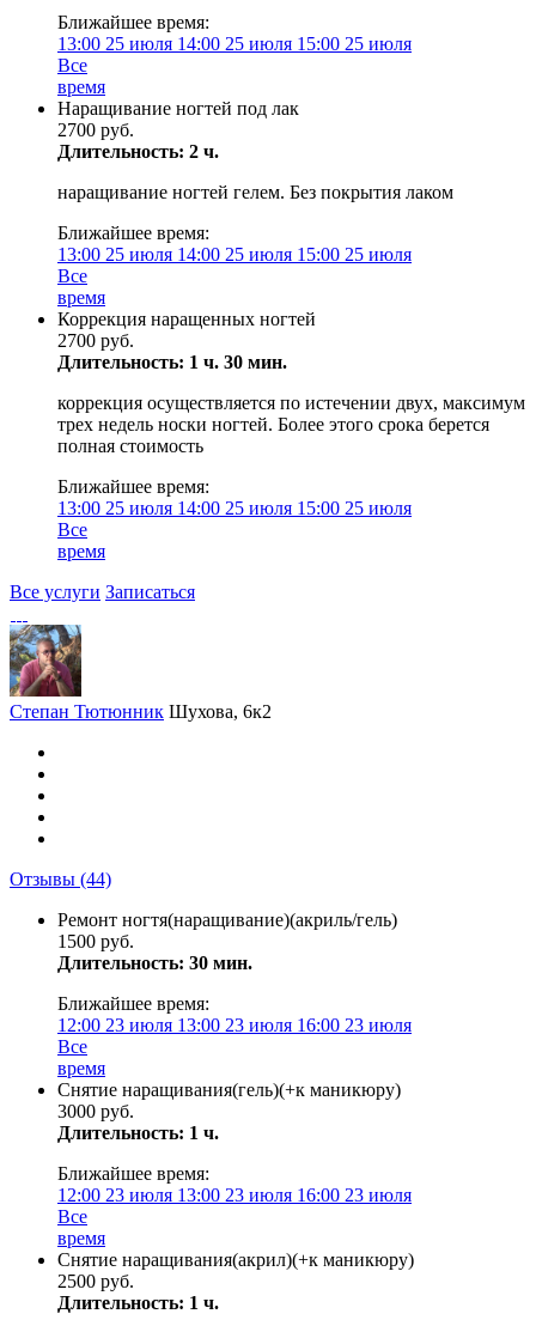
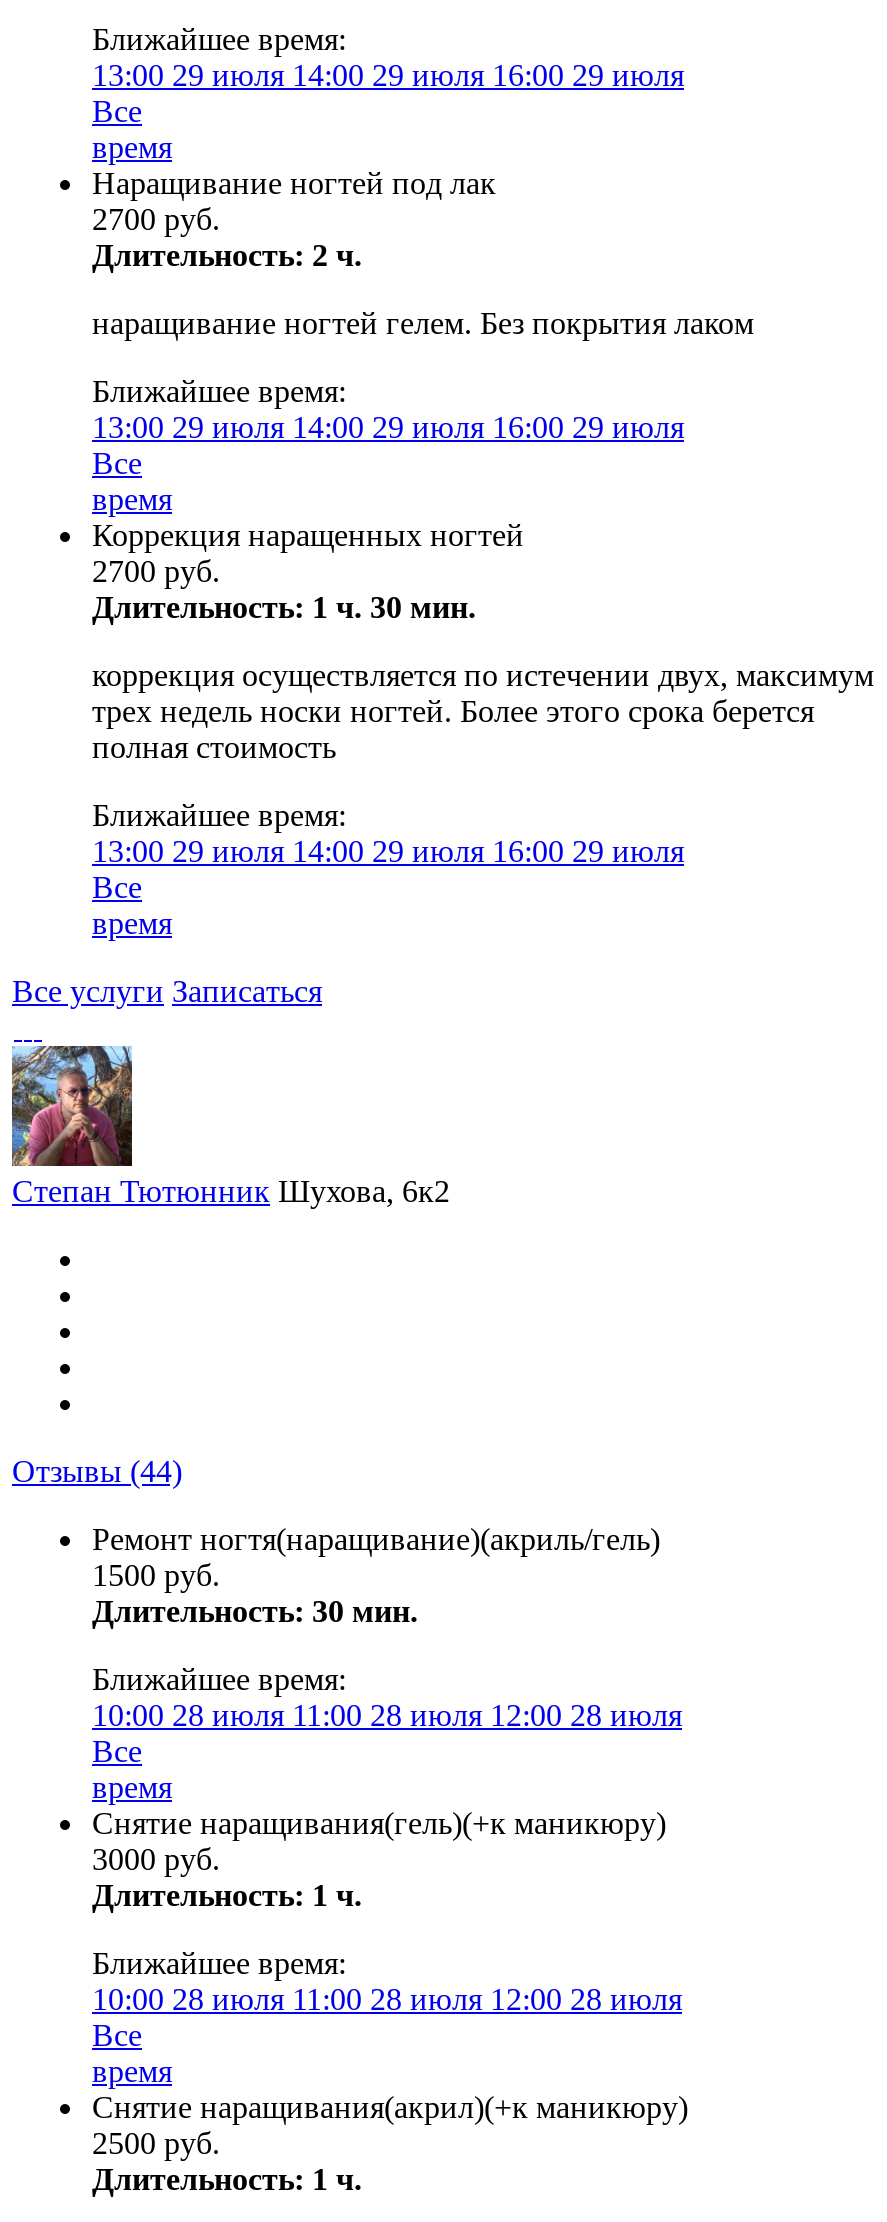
[57,34,412,54] 13:00 25 июля 14:00 25 июля 15:00 25 июля -> [92,58,684,92] 13:00 29 июля 14:00 29 июля 16:00 29 июля
[57,244,412,264] 13:00 25 июля 14:00 25 июля 15:00 25 июля -> [92,410,684,444] 13:00 29 июля 14:00 29 июля 16:00 29 июля
[57,498,412,518] 13:00 25 июля 14:00 25 июля 15:00 25 июля -> [92,834,684,868] 13:00 29 июля 14:00 29 июля 16:00 29 июля
[57,1015,412,1035] 12:00 23 июля 13:00 23 июля 16:00 23 июля -> [92,1698,682,1732] 10:00 28 июля 11:00 28 июля 12:00 28 июля
[57,1185,412,1205] 12:00 23 июля 13:00 23 июля 16:00 23 июля -> [92,1982,682,2016] 10:00 28 июля 11:00 28 июля 12:00 28 июля

